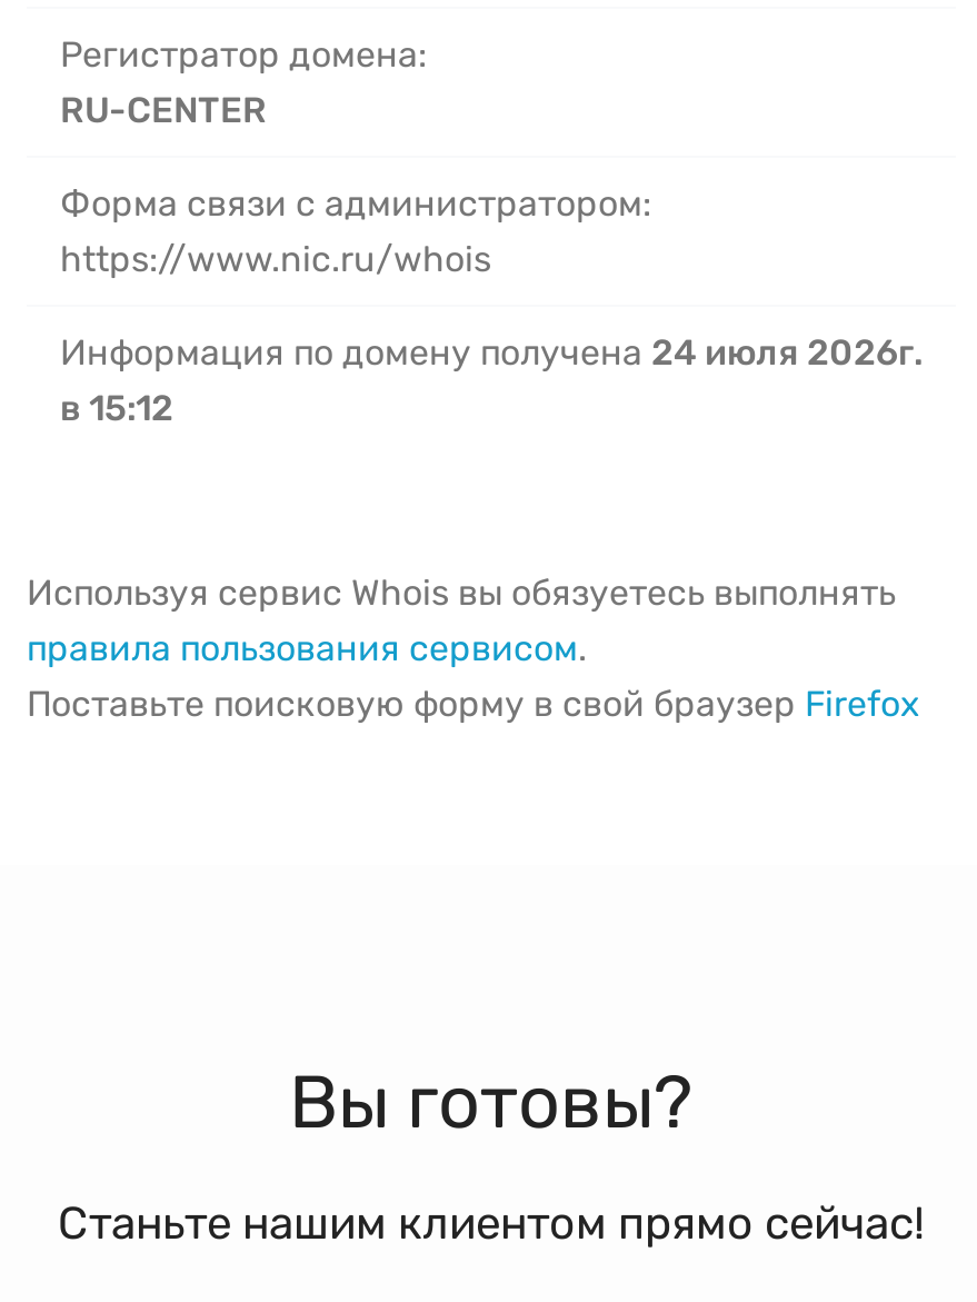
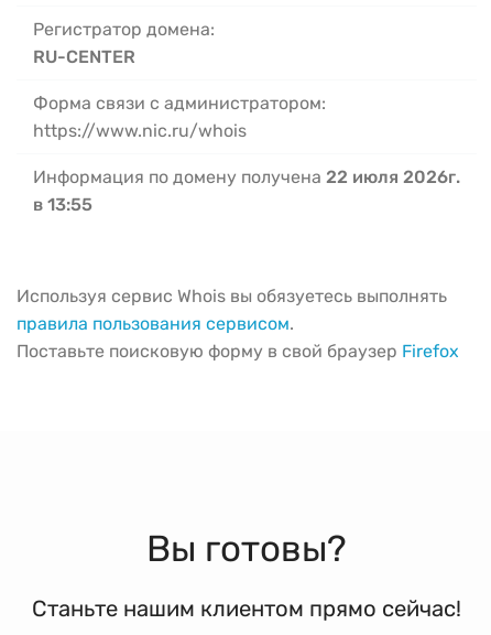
[60,331,923,373] Информация по домену получена 24 июля 2026г. -> [33,166,460,187] Информация по домену получена 22 июля 2026г.
[60,386,173,429] в 15:12 -> [33,194,92,215] в 13:55

